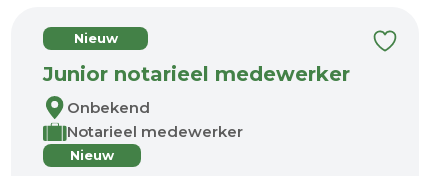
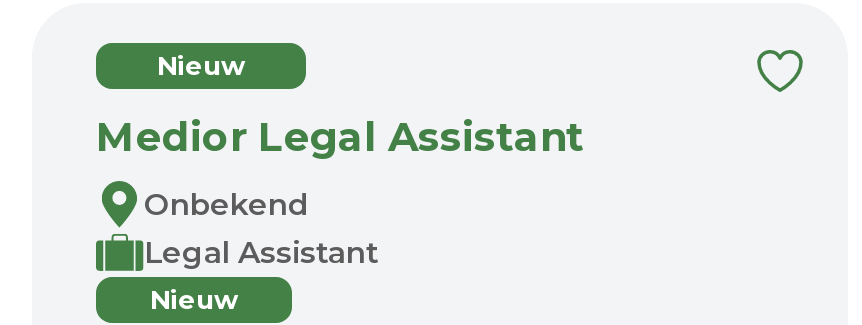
[43,62,350,86] Junior notarieel medewerker -> [96,113,584,161] Medior Legal Assistant
[67,122,243,141] Notarieel medewerker -> [144,233,378,271] Legal Assistant

